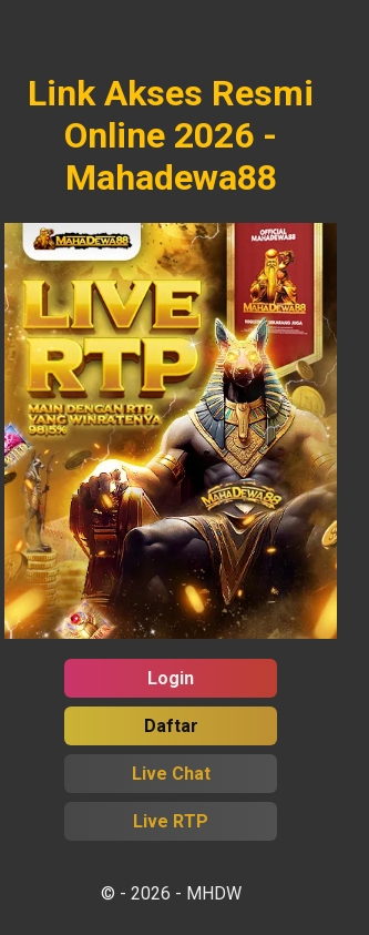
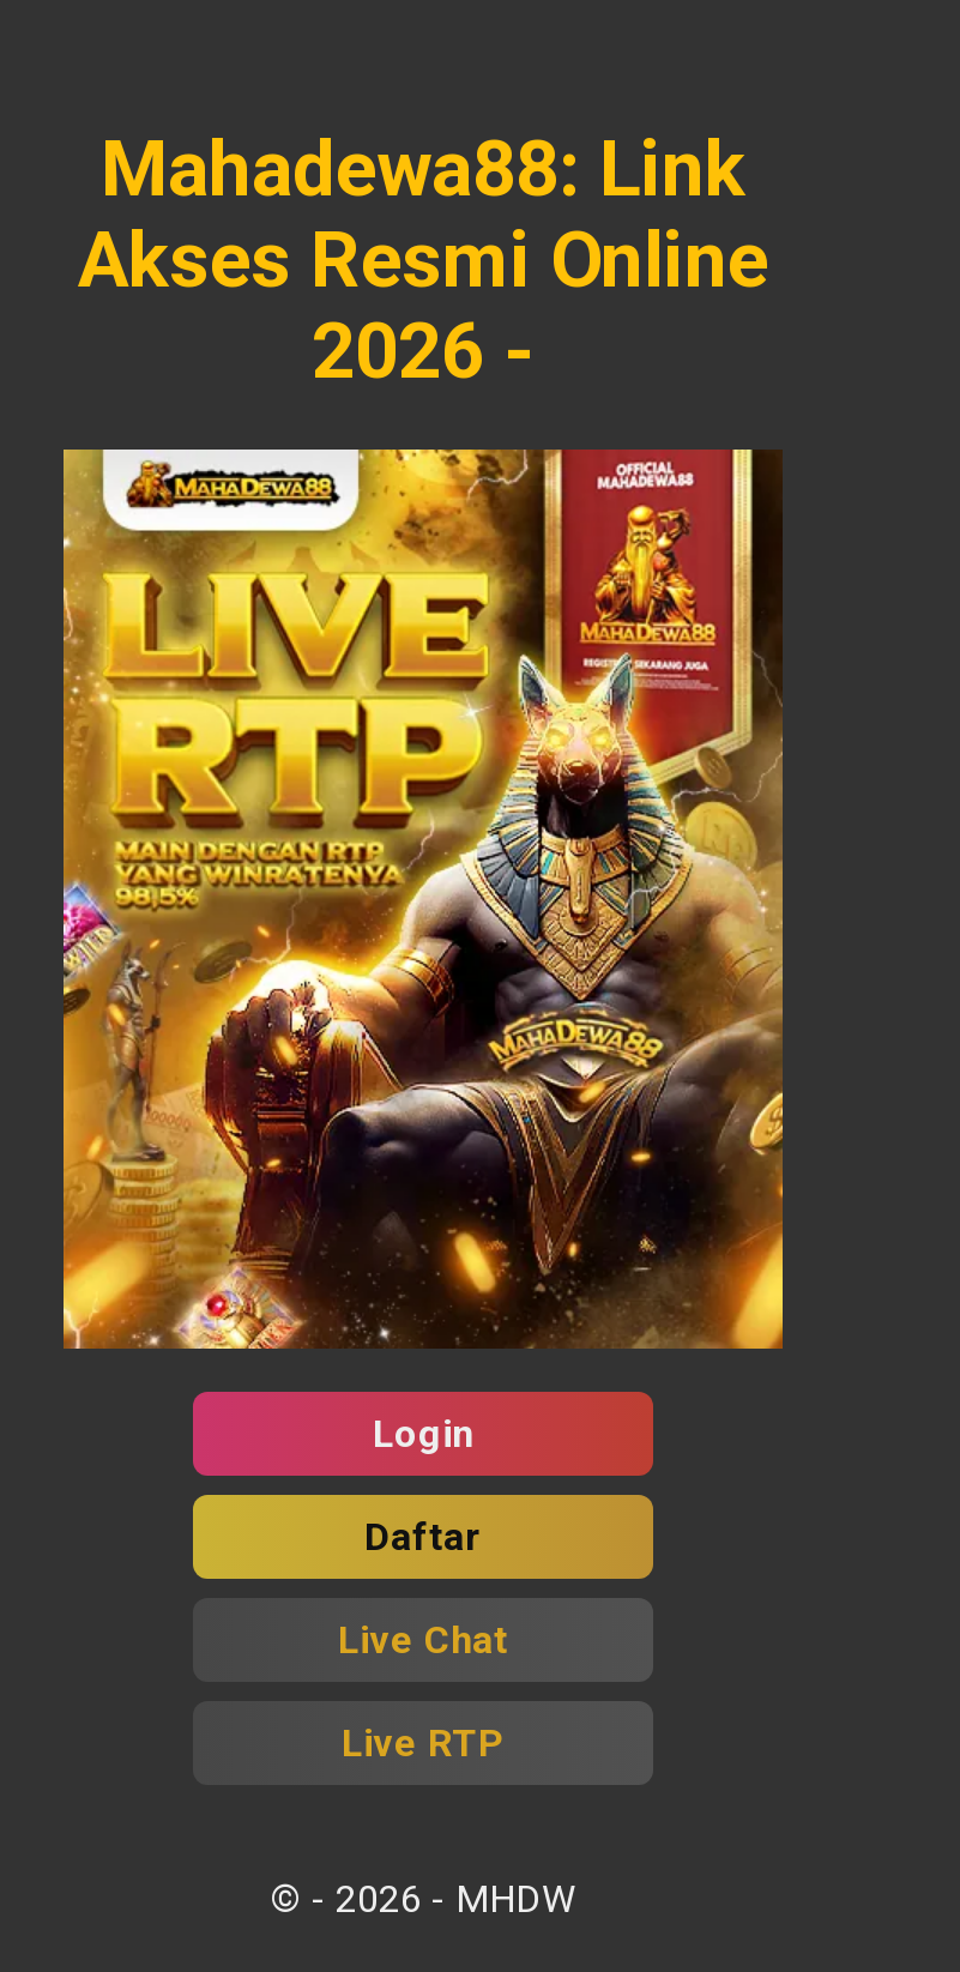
[28,73,314,199] Link Akses Resmi | Online 2026 - | Mahadewa88 -> [78,124,768,398] Mahadewa88: Link | Akses Resmi Online | 2026 -

